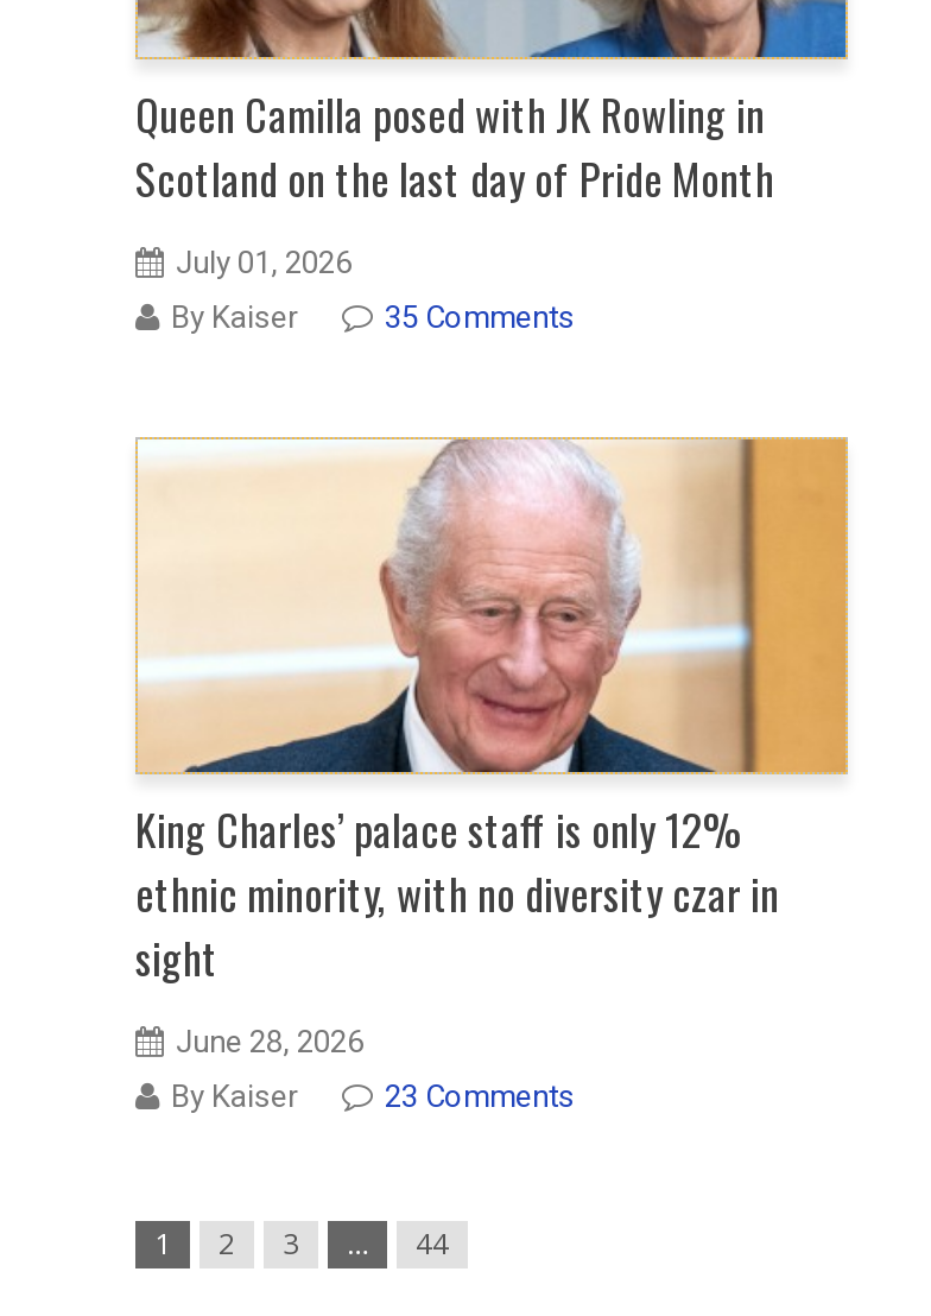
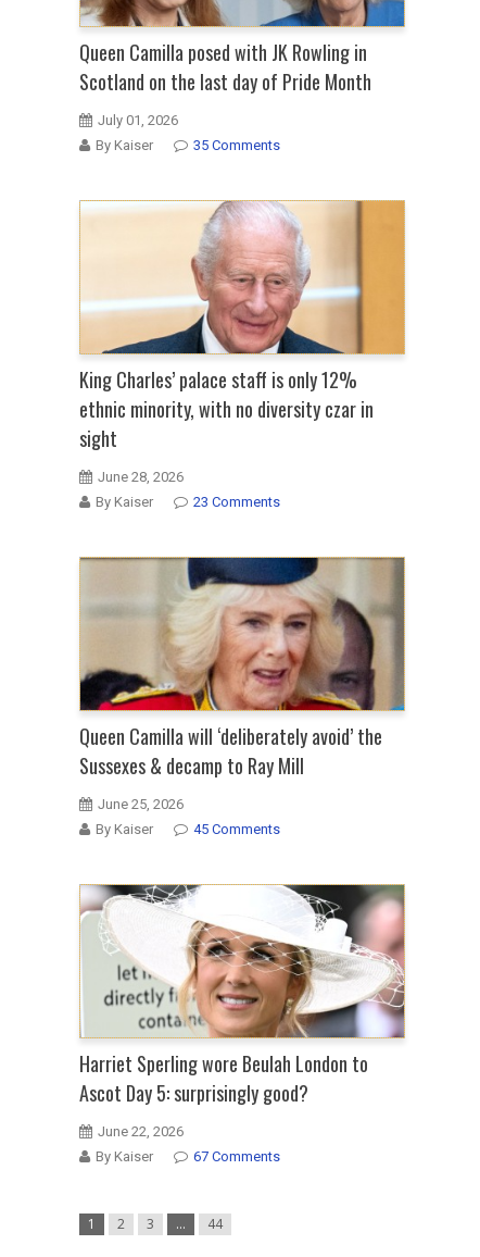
none -> [78,556,406,837] [image] | Queen Camilla will ‘deliberately avoid’ the | Sussexes & decamp to Ray Mill | June 25, 2026 | By Kaiser | 45 Comments
none -> [78,883,406,1164] [image] | Harriet Sperling wore Beulah London to | Ascot Day 5: surprisingly good? | June 22, 2026 | By Kaiser | 67 Comments

